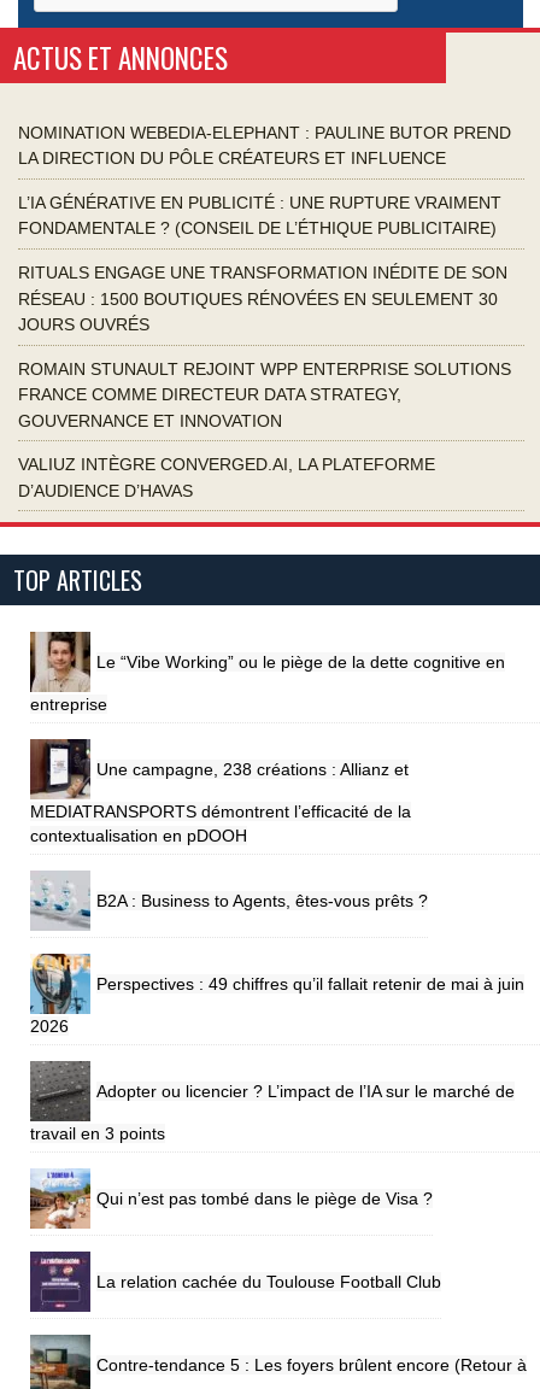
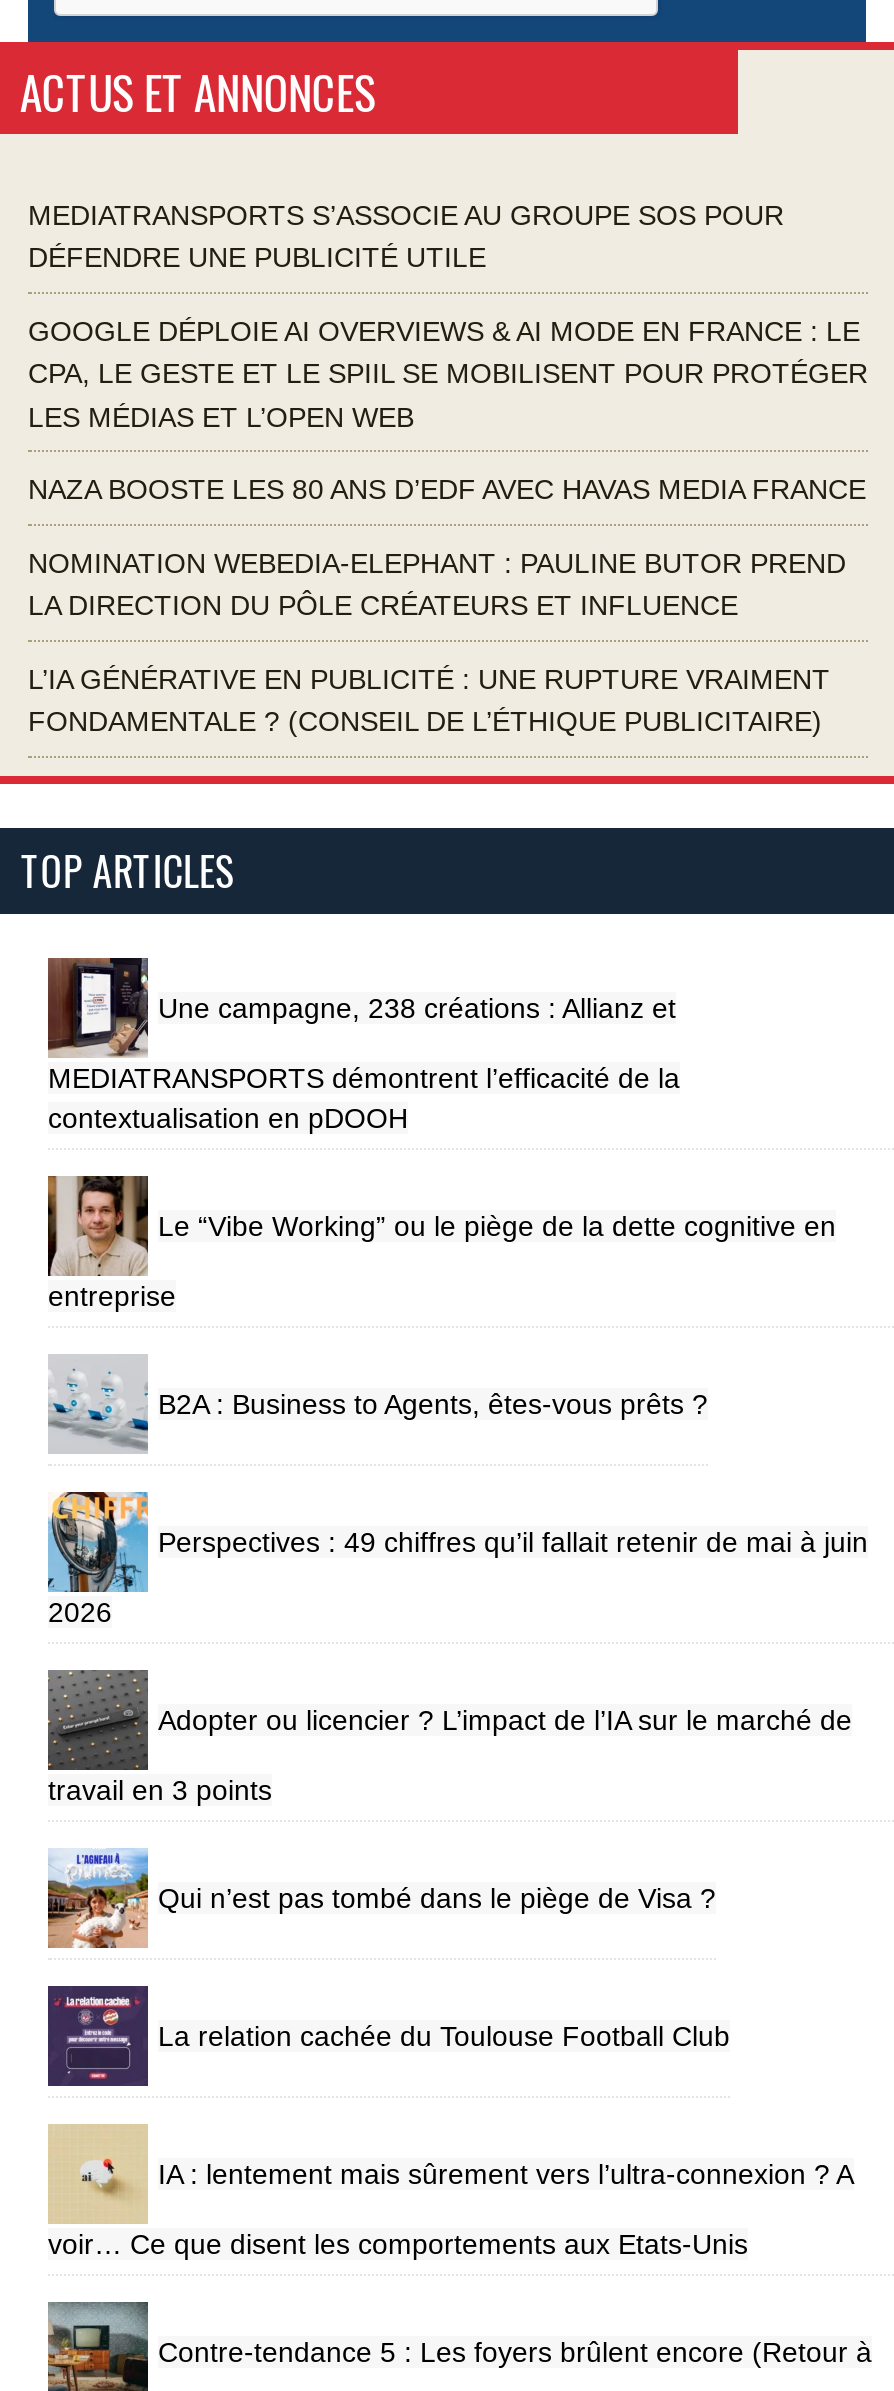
none -> [28,198,868,505] MEDIATRANSPORTS S’ASSOCIE AU GROUPE SOS POUR | DÉFENDRE UNE PUBLICITÉ UTILE | GOOGLE DÉPLOIE AI OVERVIEWS & AI MODE EN FRANCE : LE | CPA, LE GESTE ET LE SPIIL SE MOBILISENT POUR PROTÉGER | LES MÉDIAS ET L’OPEN WEB | NAZA BOOSTE LES 80 ANS D’EDF AVEC HAVAS MEDIA FRANCE
moved [18,122,511,238] -> [28,546,846,737]: NOMINATION WEBEDIA-ELEPHANT : PAULINE BUTOR PREND | LA DIRECTION DU PÔLE CRÉATEURS ET INFLUENCE | L’IA GÉNÉRATIVE EN PUBLICITÉ : UNE RUPTURE VRAIMENT | FONDAMENTALE ? (CONSEIL DE L’ÉTHIQUE PUBLICITAIRE)
[18,262,511,500] RITUALS ENGAGE UNE TRANSFORMATION INÉDITE DE SON | RÉSEAU : 1500 BOUTIQUES RÉNOVÉES EN SEULEMENT 30 | JOURS OUVRÉS | ROMAIN STUNAULT REJOINT WPP ENTERPRISE SOLUTIONS | FRANCE COMME DIRECTEUR DATA STRATEGY, | GOUVERNANCE ET INNOVATION | VALIUZ INTÈGRE CONVERGED.AI, LA PLATEFORME | D’AUDIENCE D’HAVAS -> none
moved [13,562,142,598] -> [20,841,234,901]: TOP ARTICLES
moved [30,631,505,714] -> [46,1175,836,1312]: [image] | Le “Vibe Working” ou le piège de la dette cognitive en | entreprise
moved [29,738,411,846] -> [46,955,680,1134]: [image] | Une campagne, 238 créations : Allianz et | MEDIATRANSPORTS démontrent l’efficacité de la | contextualisation en pDOOH
moved [29,879,524,1291] -> [46,1367,868,2051]: [image] | B2A : Business to Agents, êtes-vous prêts ? | Perspectives : 49 chiffres qu’il fallait retenir de mai à juin | 2026 | Adopter ou licencier ? L’impact de l’IA sur le marché de | travail en 3 points | Qui n’est pas tombé dans le piège de Visa ? | La relation cachée du Toulouse Football Club
none -> [48,2125,854,2260] [image] | IA : lentement mais sûrement vers l’ultra-connexion ? A | voir… Ce que disent les comportements aux Etats-Unis

